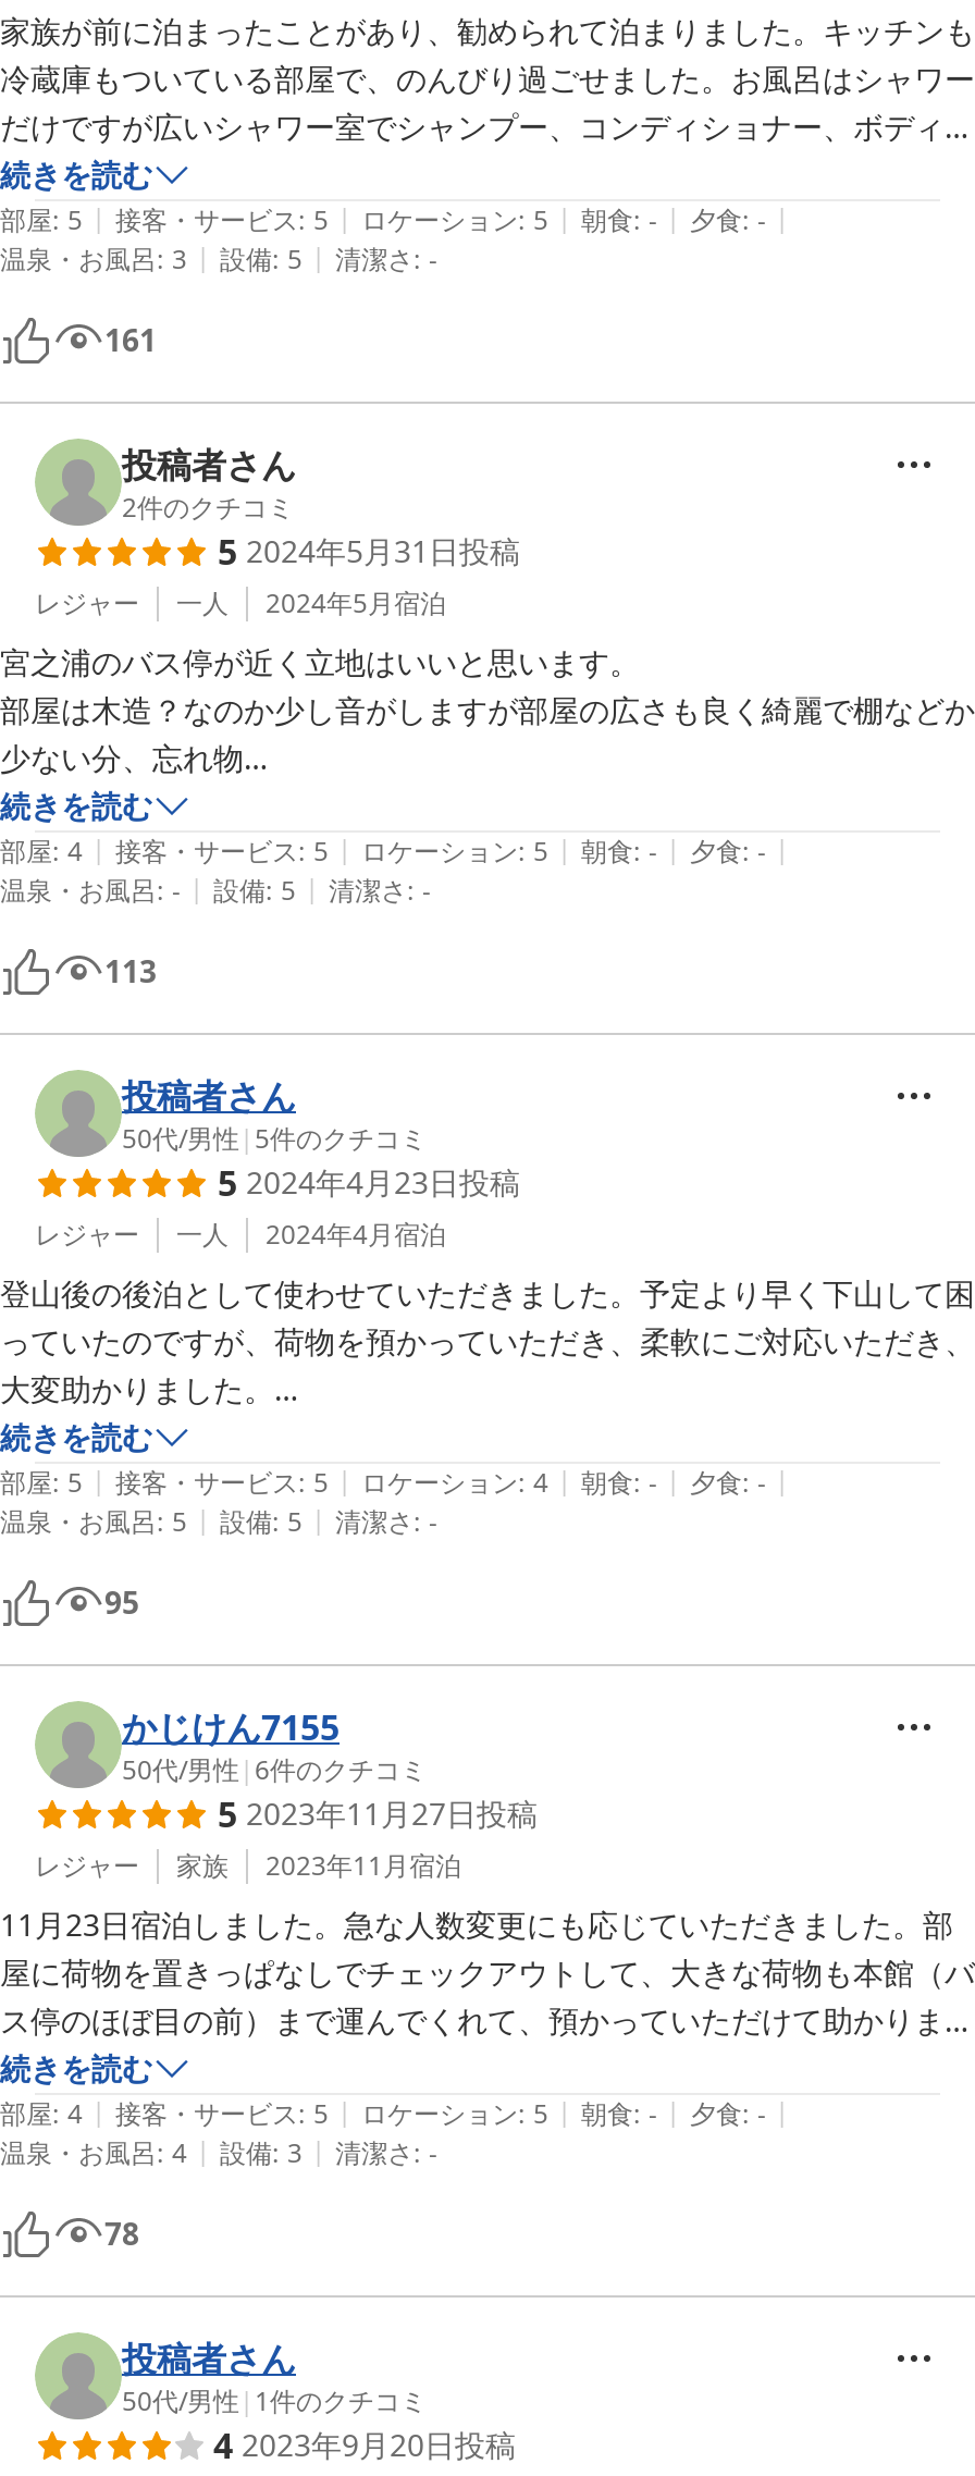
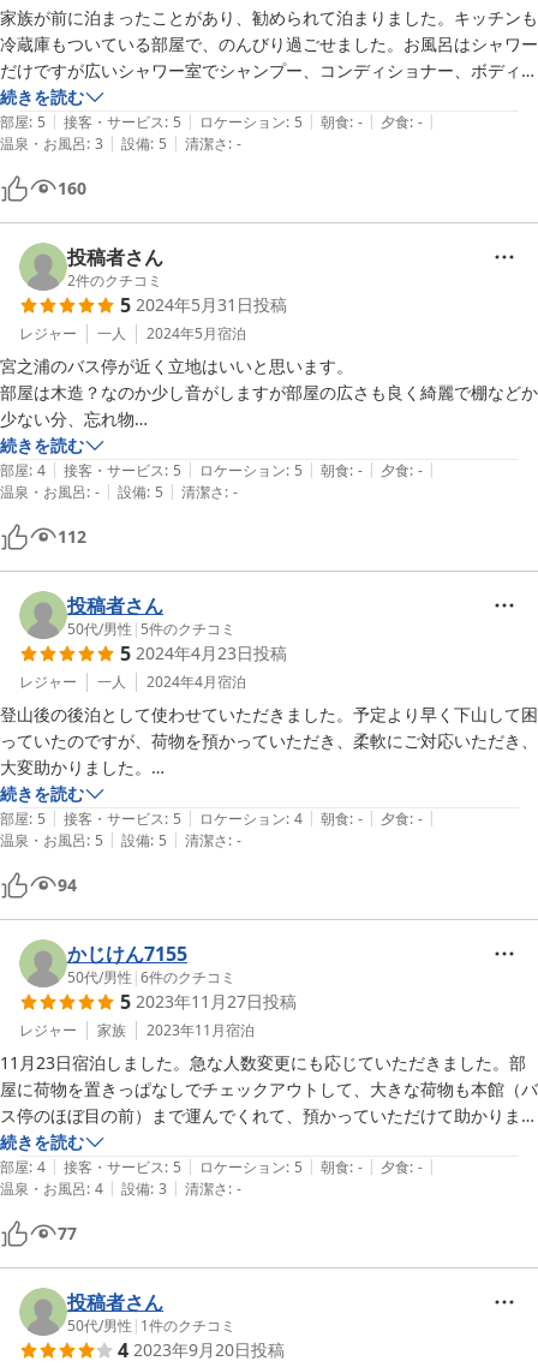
[104,319,157,360] 161 -> [58,177,86,199] 160
[104,950,157,991] 113 -> [58,525,86,548] 112
[104,1581,139,1623] 95 -> [58,873,77,896] 94
[104,2213,139,2254] 78 -> [58,1222,77,1244] 77

